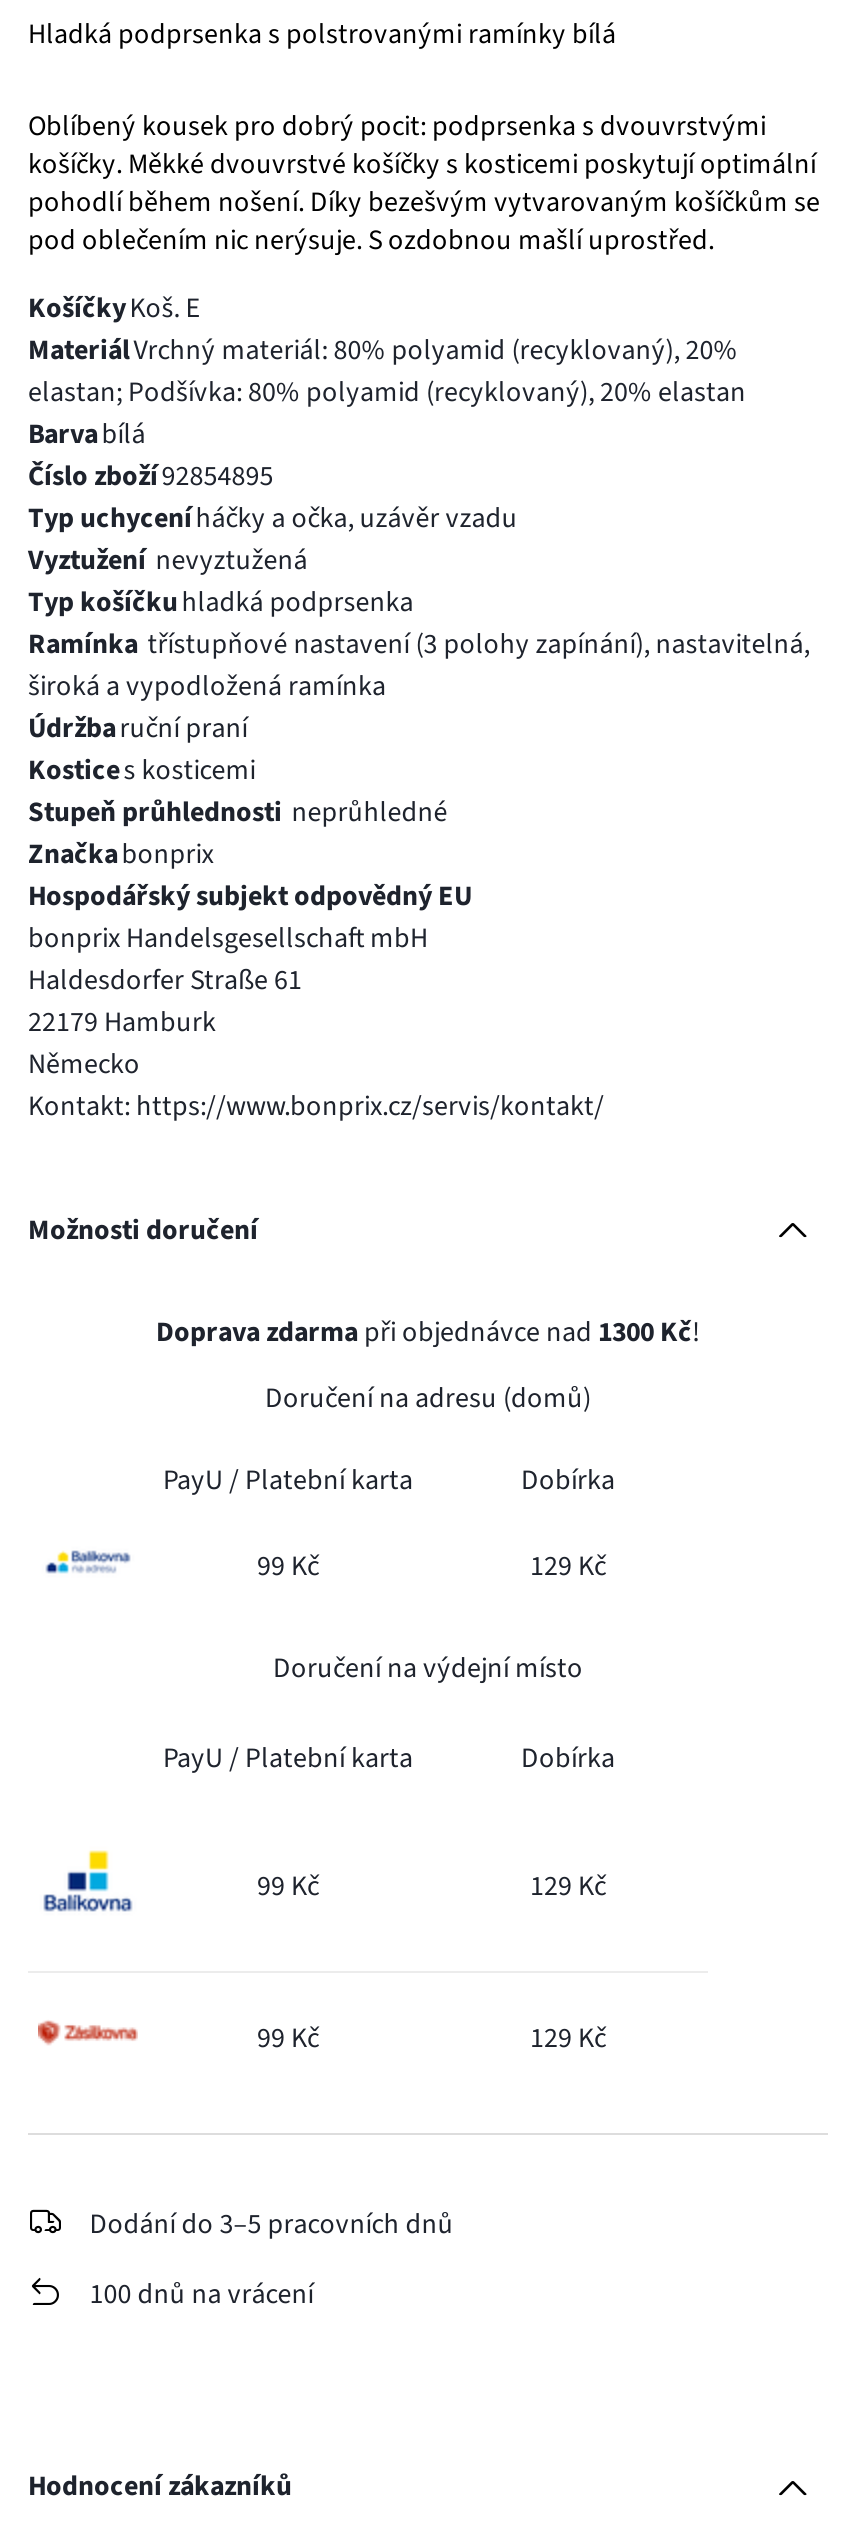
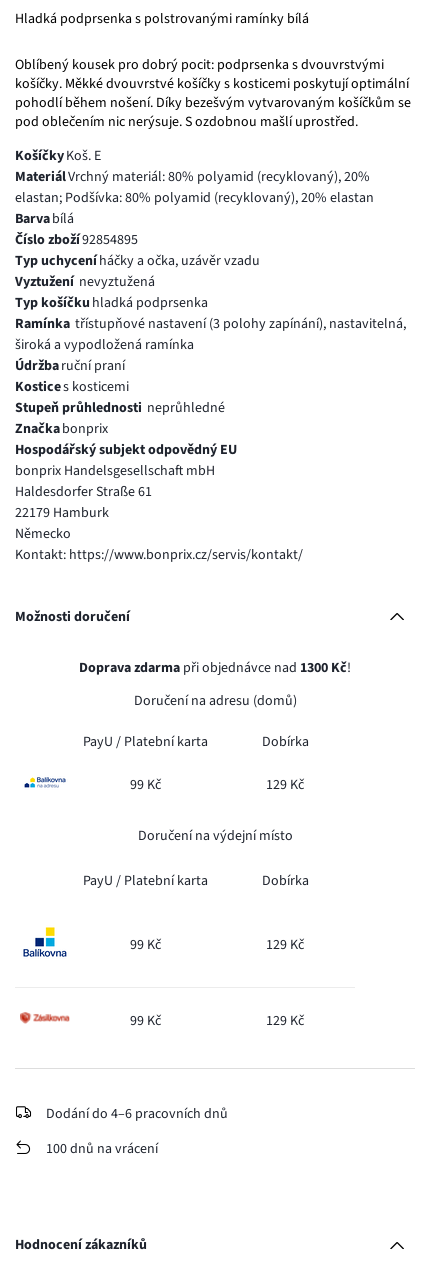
[90,2206,454,2246] Dodání do 3–5 pracovních dnů -> [46,1104,228,1124] Dodání do 4–6 pracovních dnů

